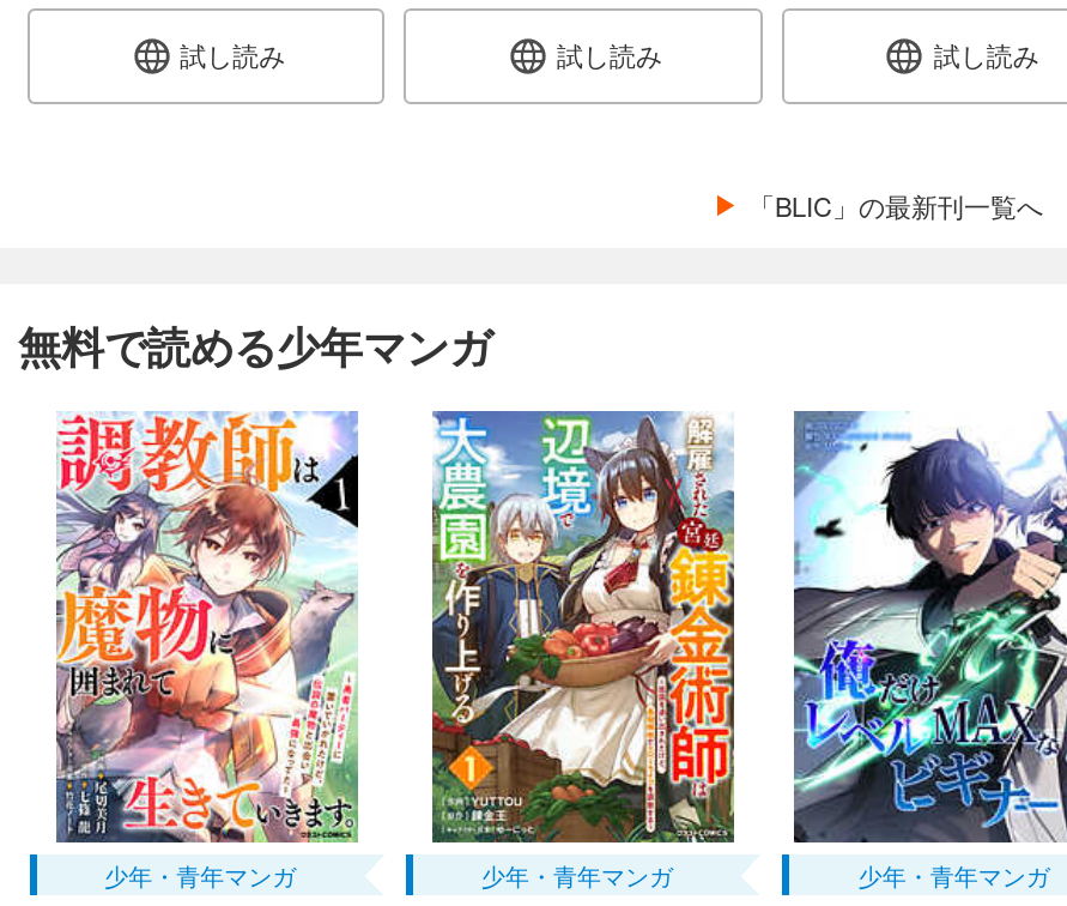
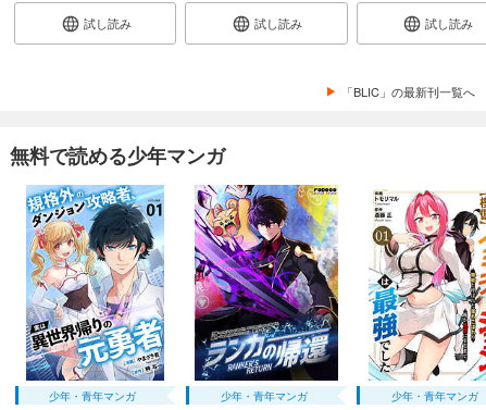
[54,411,360,845] [image] -> [25,185,165,382] [image]
[425,409,741,845] [image] -> [194,184,339,382] [image]
[792,409,1060,845] [image] -> [362,185,483,381] [image]

